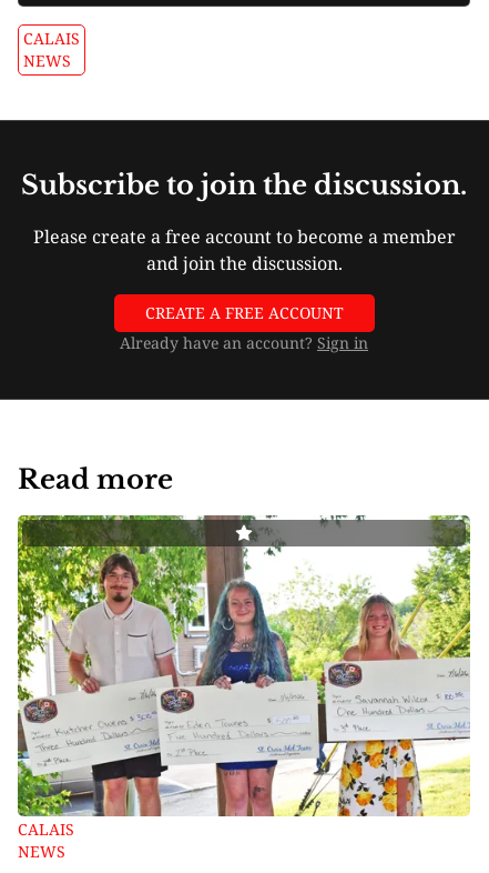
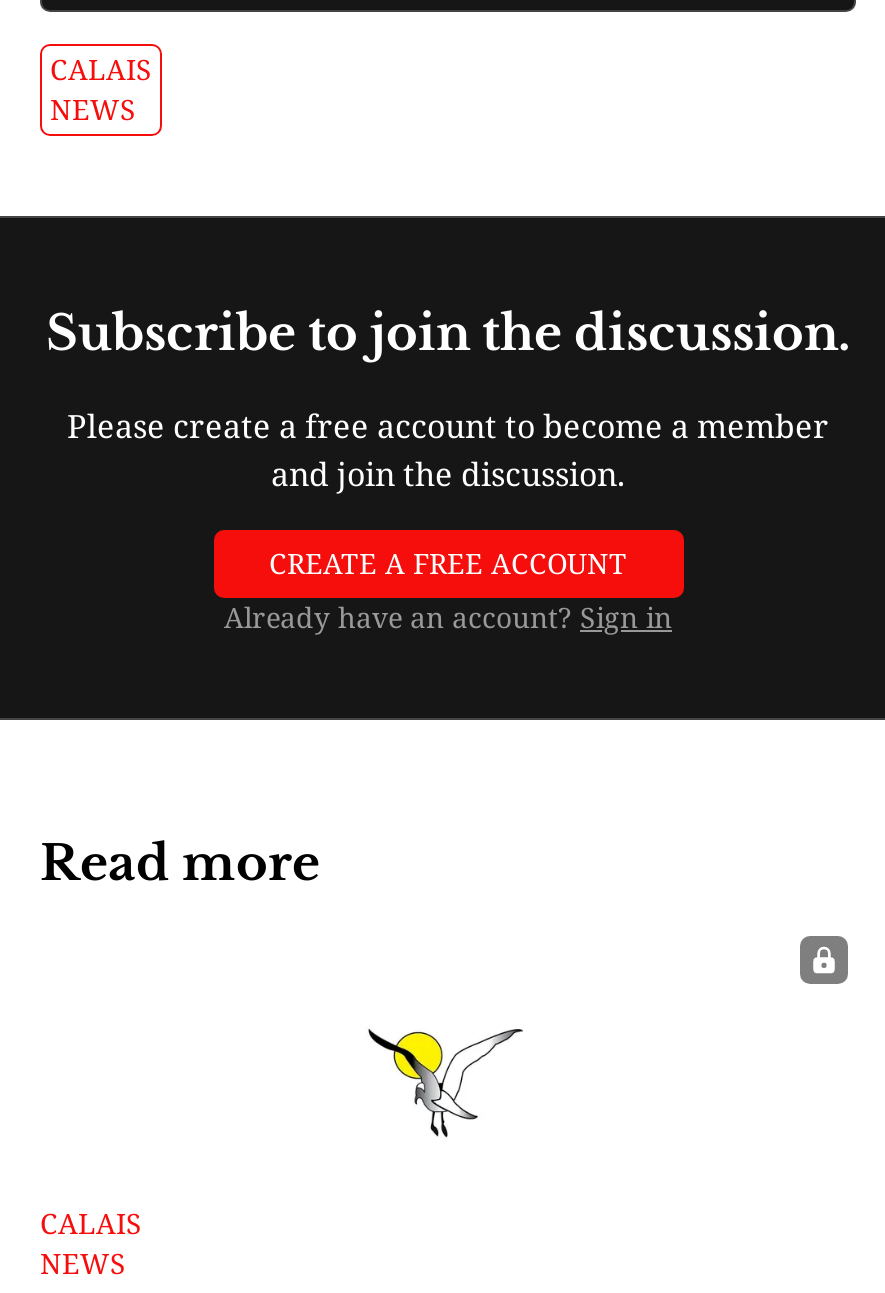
[17,514,471,817] [image] -> none

